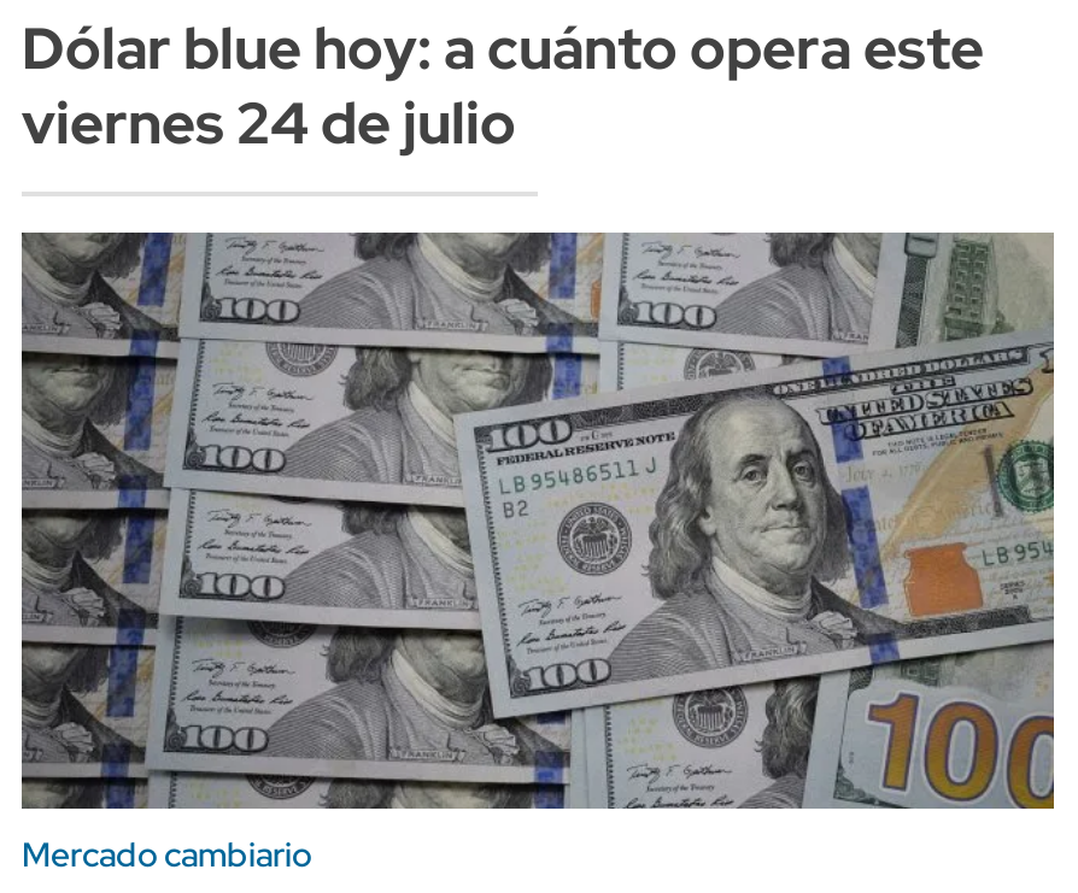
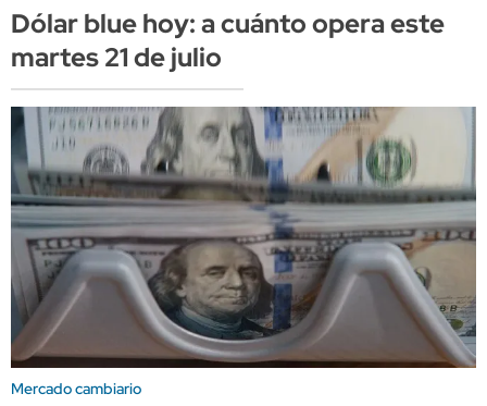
[22,85,516,160] viernes 24 de julio -> [11,41,222,74] martes 21 de julio
[19,231,1054,812] [image] -> [10,107,476,369] [image]

